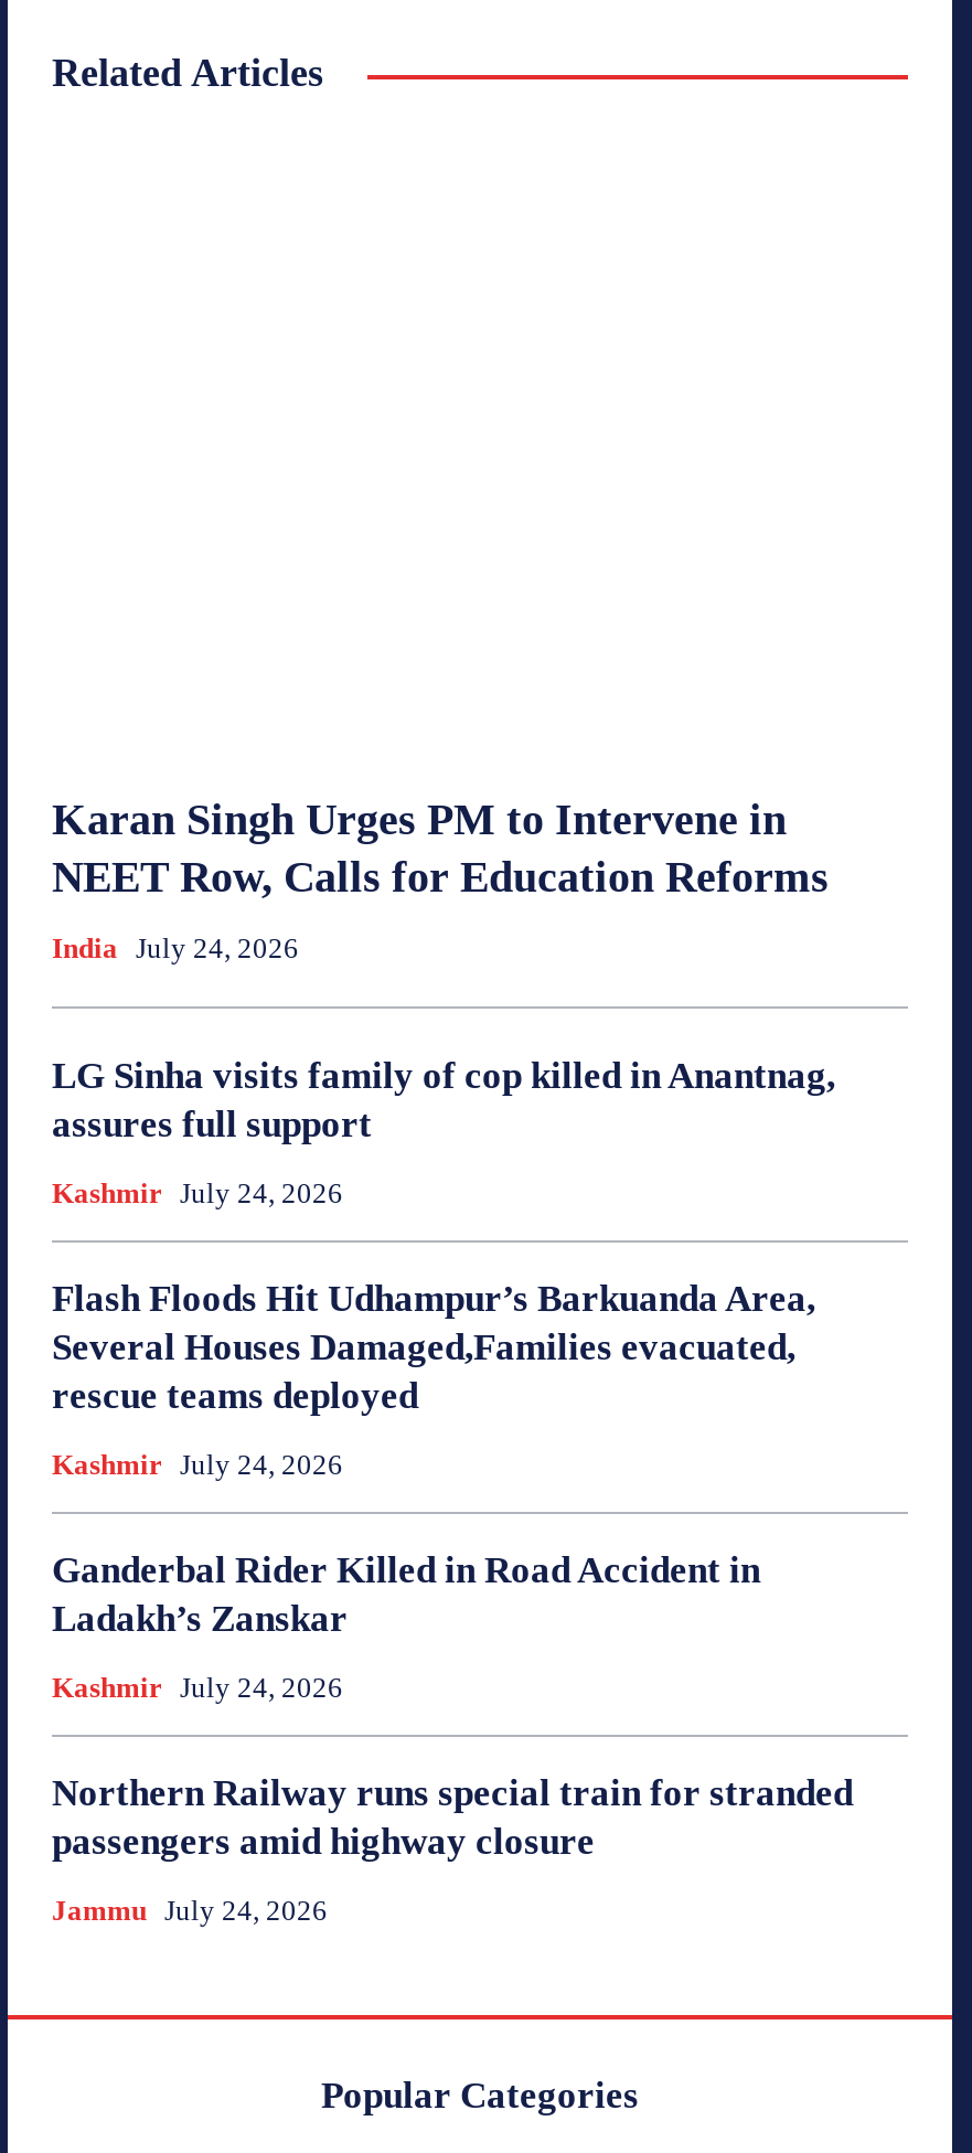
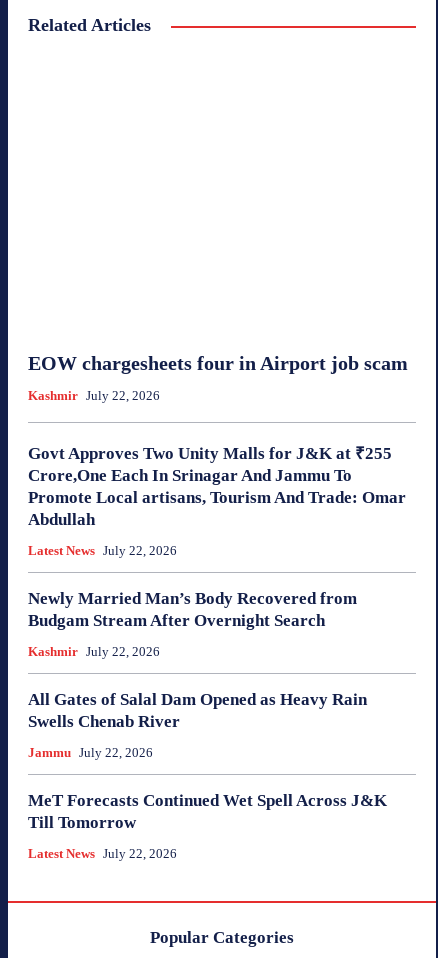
[52,795,829,901] Karan Singh Urges PM to Intervene in | NEET Row, Calls for Education Reforms -> [28,352,408,374] EOW chargesheets four in Airport job scam
[52,932,299,965] India July 24, 2026 -> [28,388,160,403] Kashmir July 22, 2026
[52,1055,835,1146] LG Sinha visits family of cop killed in Anantnag, | assures full support -> [28,444,406,529] Govt Approves Two Unity Malls for J&K at ₹255 | Crore,One Each In Srinagar And Jammu To | Promote Local artisans, Tourism And Trade: Omar | Abdullah
[52,1177,343,1210] Kashmir July 24, 2026 -> [28,543,177,558] Latest News July 22, 2026
[52,1278,815,1417] Flash Floods Hit Udhampur’s Barkuanda Area, | Several Houses Damaged,Families evacuated, | rescue teams deployed -> [28,589,357,630] Newly Married Man’s Body Recovered from | Budgam Stream After Overnight Search
[52,1448,343,1481] Kashmir July 24, 2026 -> [28,644,160,659] Kashmir July 22, 2026
[52,1550,760,1640] Ganderbal Rider Killed in Road Accident in | Ladakh’s Zanskar -> [28,690,367,731] All Gates of Salal Dam Opened as Heavy Rain | Swells Chenab River
[52,1671,343,1704] Kashmir July 24, 2026 -> [28,745,153,760] Jammu July 22, 2026
[52,1773,853,1863] Northern Railway runs special train for stranded | passengers amid highway closure -> [28,791,387,832] MeT Forecasts Continued Wet Spell Across J&K | Till Tomorrow
[52,1894,328,1927] Jammu July 24, 2026 -> [28,846,177,861] Latest News July 22, 2026

